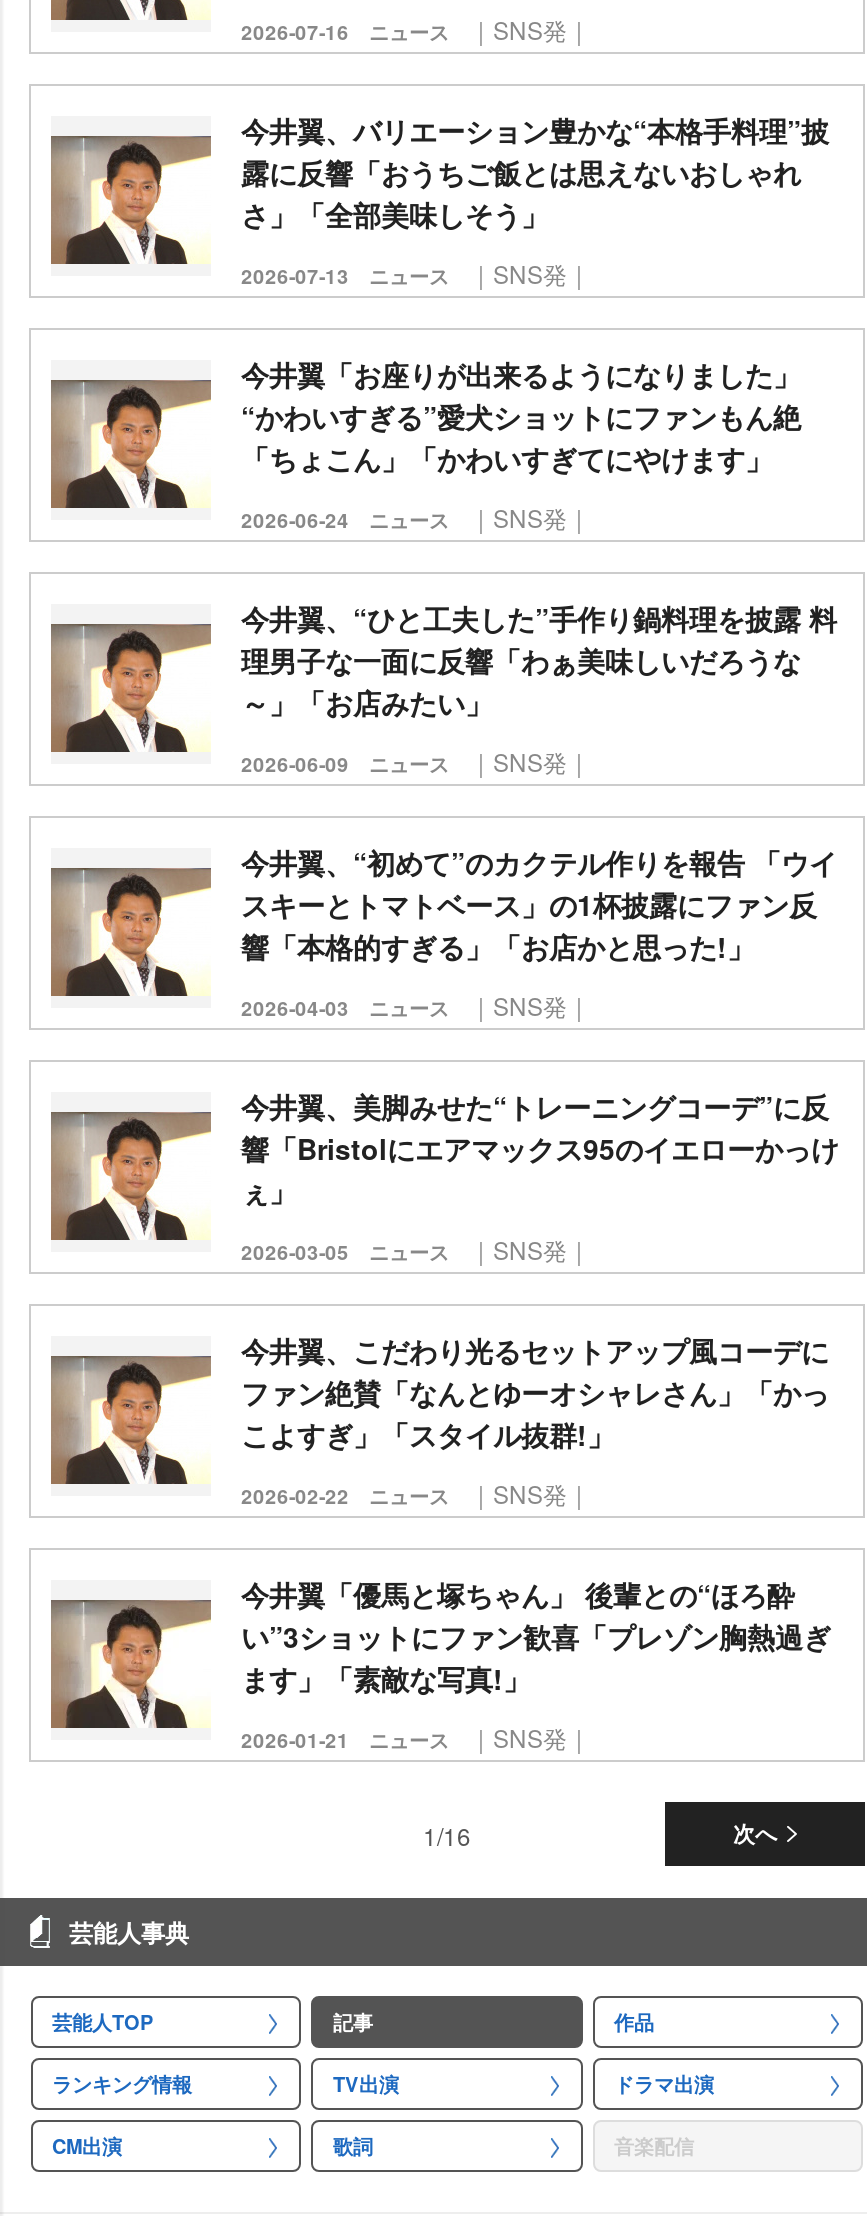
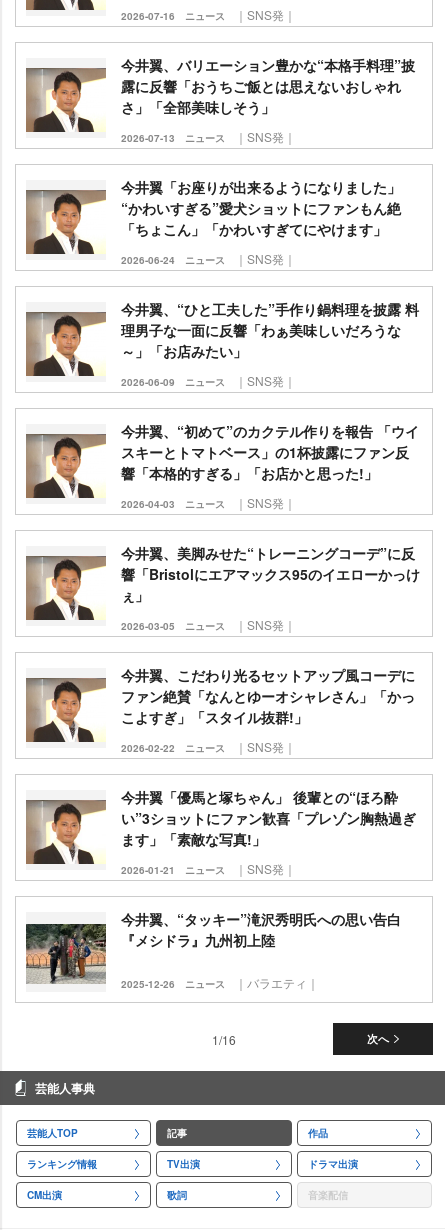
none -> [25,909,401,991] [image] | 今井翼、“タッキー”滝沢秀明氏への思い告白 | 『メシドラ』九州初上陸 | 2025-12-26 | ニュース | ｜バラエティ｜

